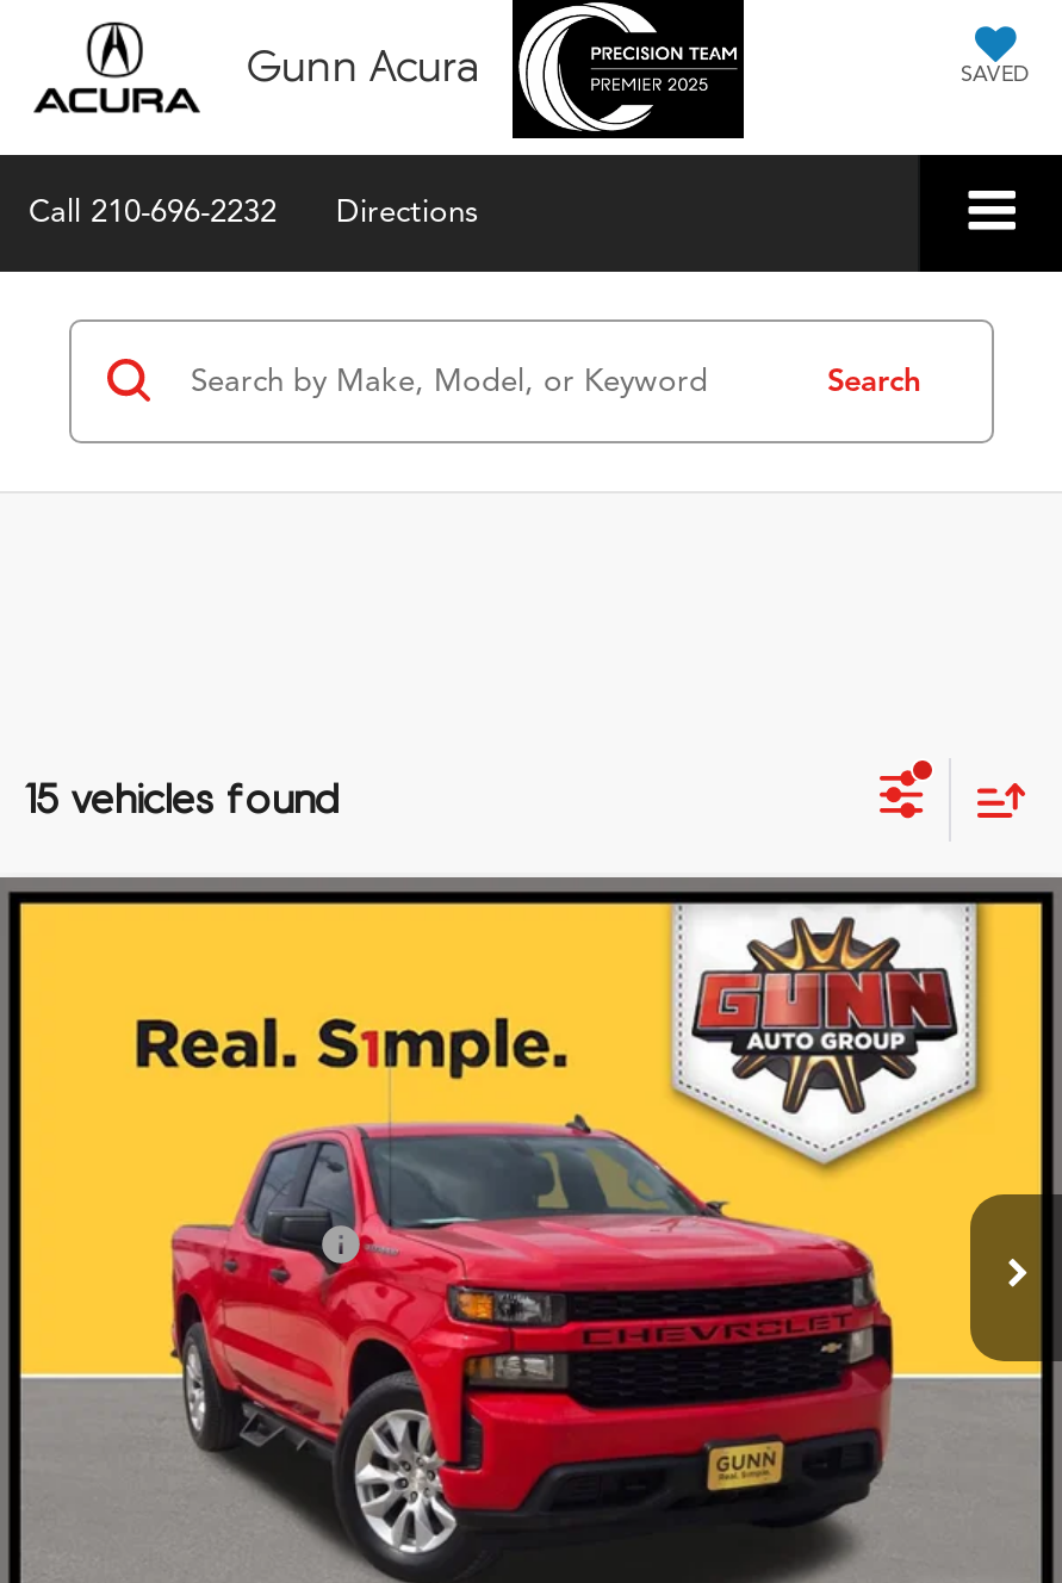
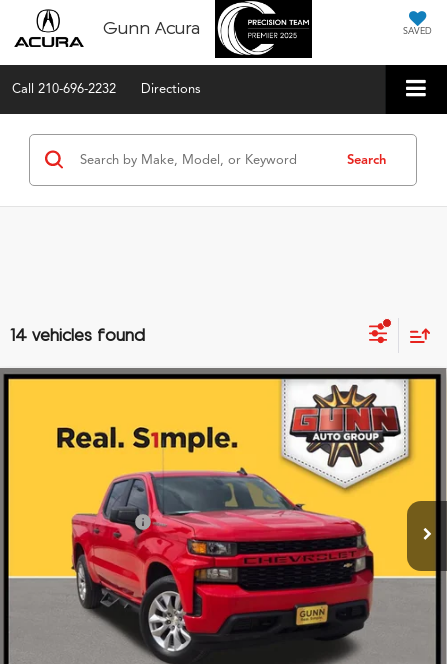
[26,775,341,823] 15 vehicles found -> [11,325,145,345] 14 vehicles found

